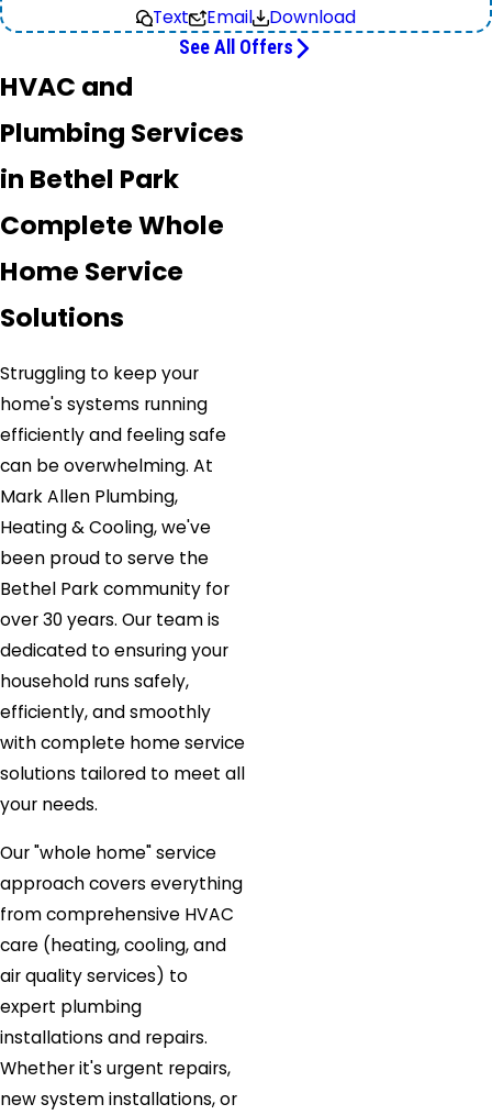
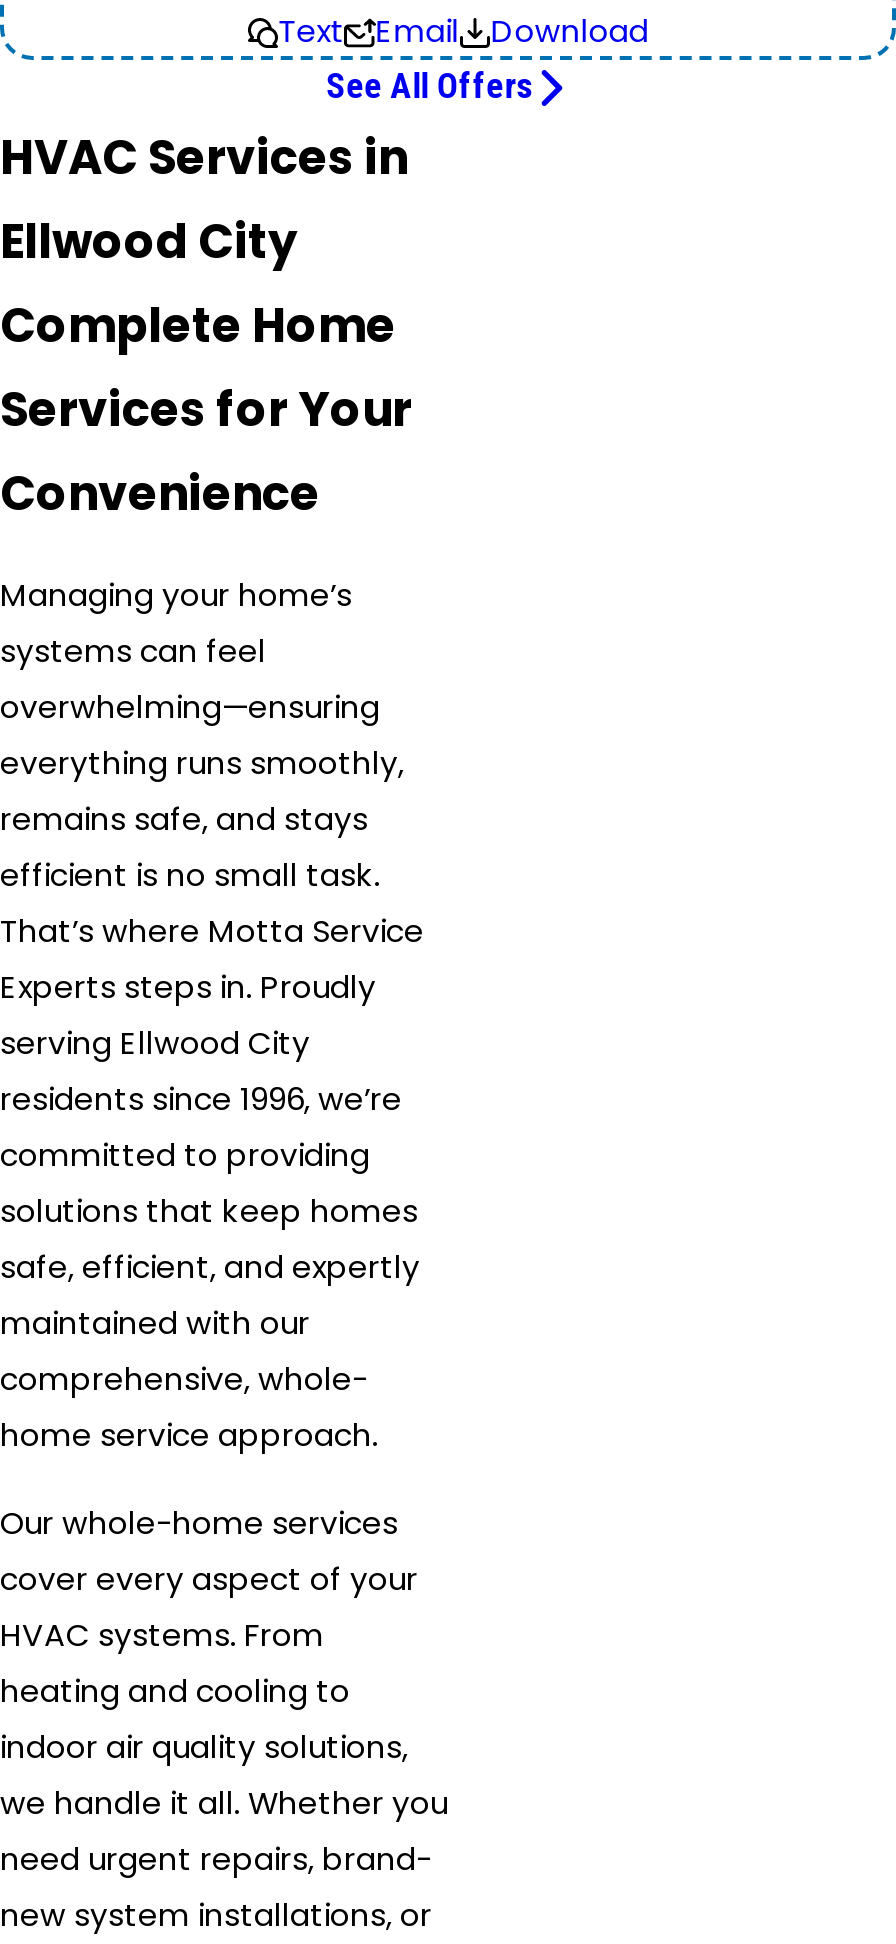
[0,69,244,336] HVAC and | Plumbing Services | in Bethel Park | Complete Whole | Home Service | Solutions -> [0,125,412,527] HVAC Services in | Ellwood City | Complete Home | Services for Your | Convenience
[0,362,245,816] Struggling to keep your | home's systems running | efficiently and feeling safe | can be overwhelming. At | Mark Allen Plumbing, | Heating & Cooling, we've | been proud to serve the | Bethel Park community for | over 30 years. Our team is | dedicated to ensuring your | household runs safely, | efficiently, and smoothly | with complete home service | solutions tailored to meet all | your needs. -> [0,574,424,1456] Managing your home’s | systems can feel | overwhelming—ensuring | everything runs smoothly, | remains safe, and stays | efficient is no small task. | That’s where Motta Service | Experts steps in. Proudly | serving Ellwood City | residents since 1996, we’re | committed to providing | solutions that keep homes | safe, efficient, and expertly | maintained with our | comprehensive, whole- | home service approach.
[0,841,243,1079] Our "whole home" service | approach covers everything | from comprehensive HVAC | care (heating, cooling, and | air quality services) to | expert plumbing | installations and repairs. | Whether it's urgent repairs, -> [0,1501,448,1879] Our whole-home services | cover every aspect of your | HVAC systems. From | heating and cooling to | indoor air quality solutions, | we handle it all. Whether you | need urgent repairs, brand-

